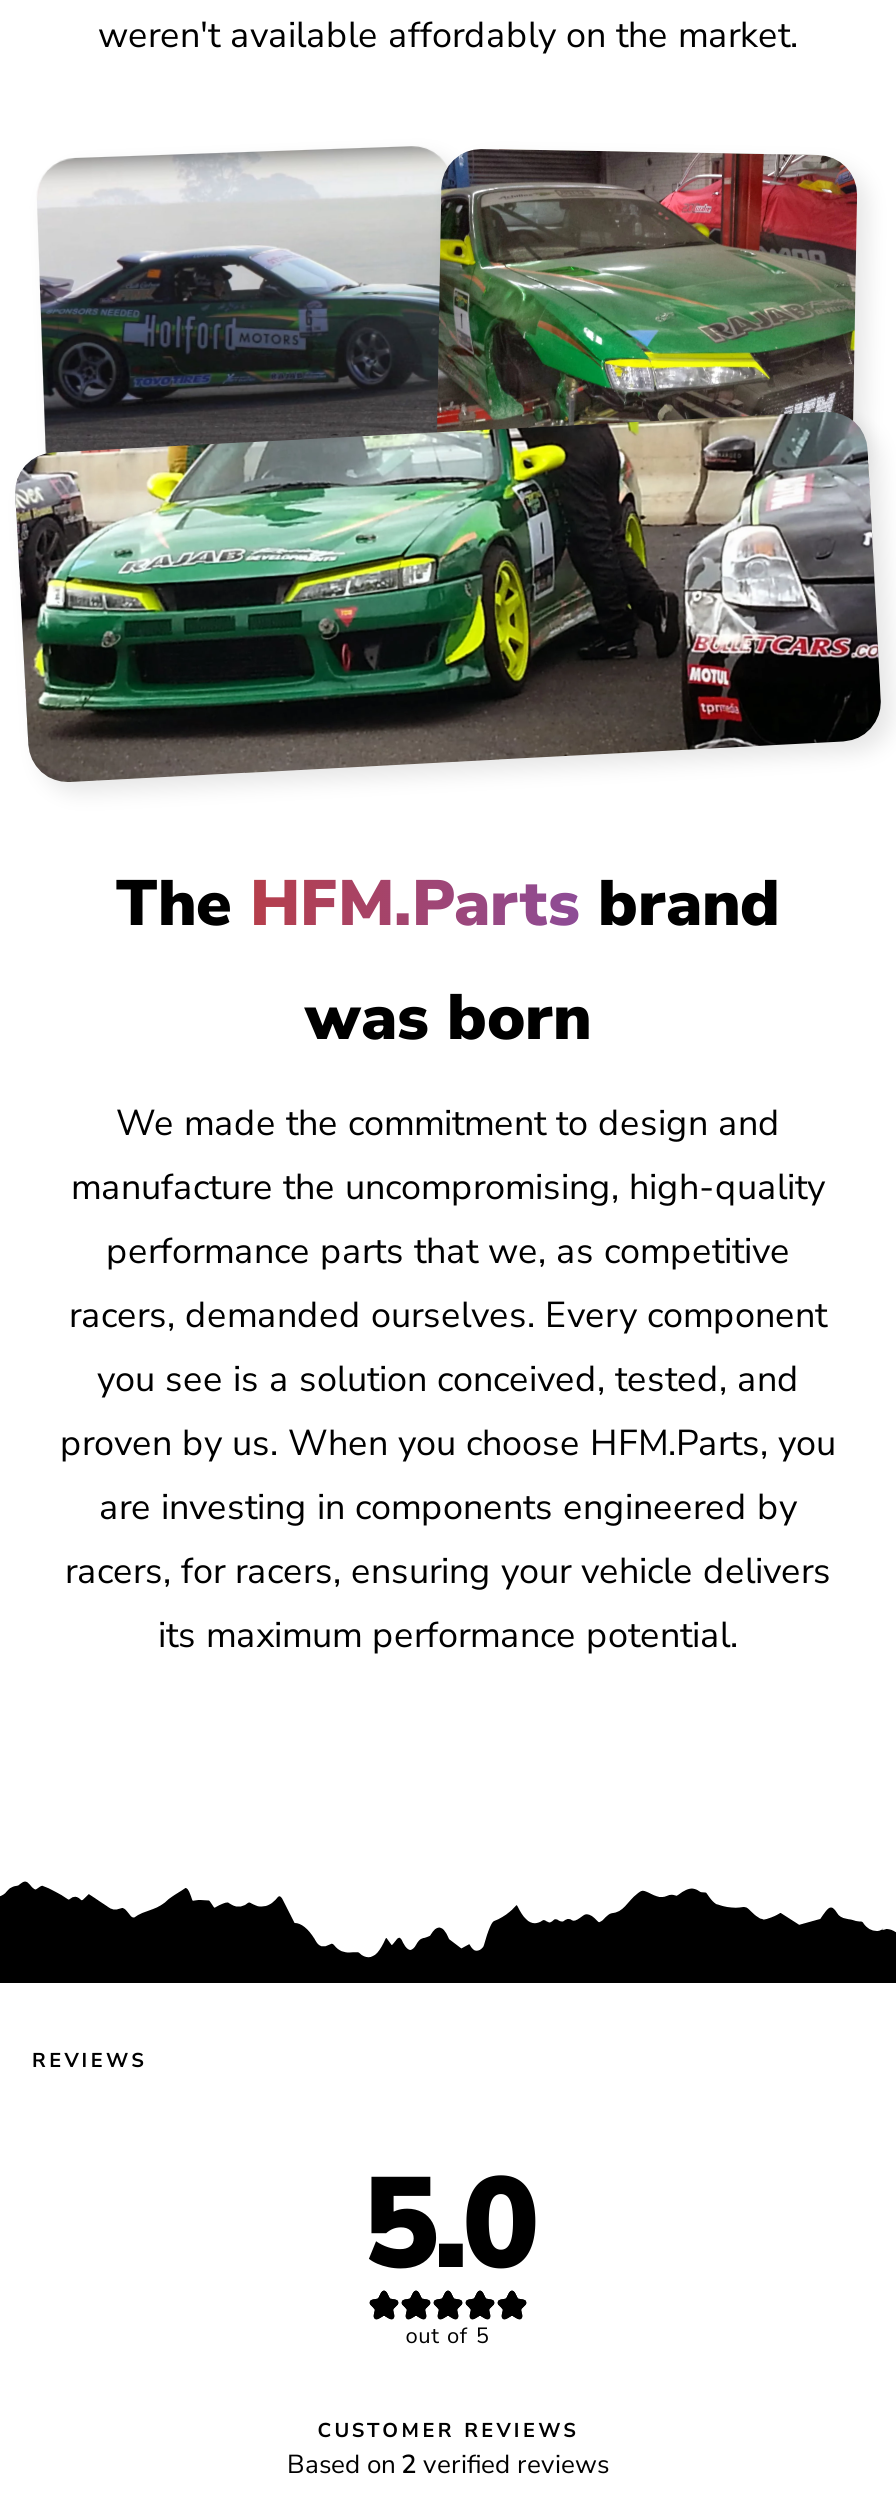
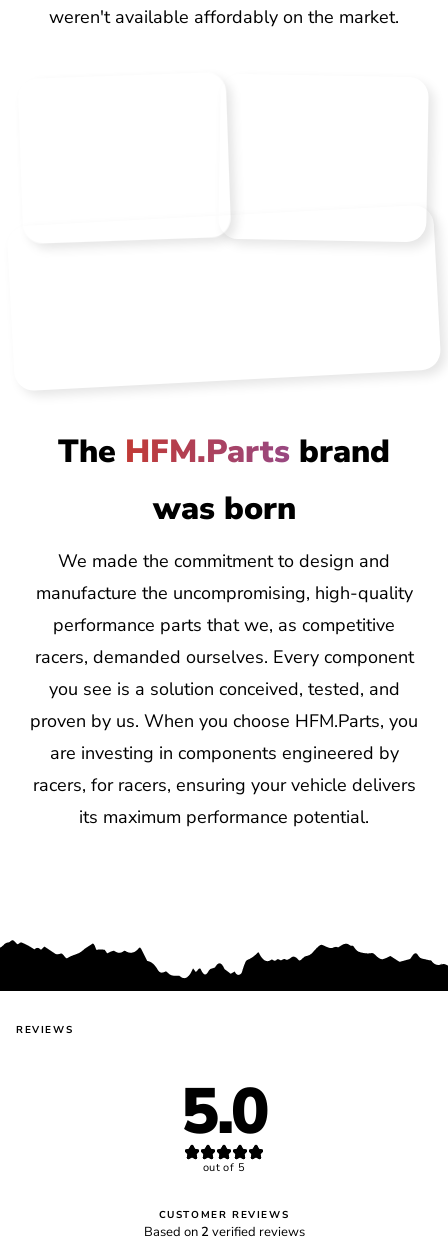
[14,146,884,784] [image] -> none

